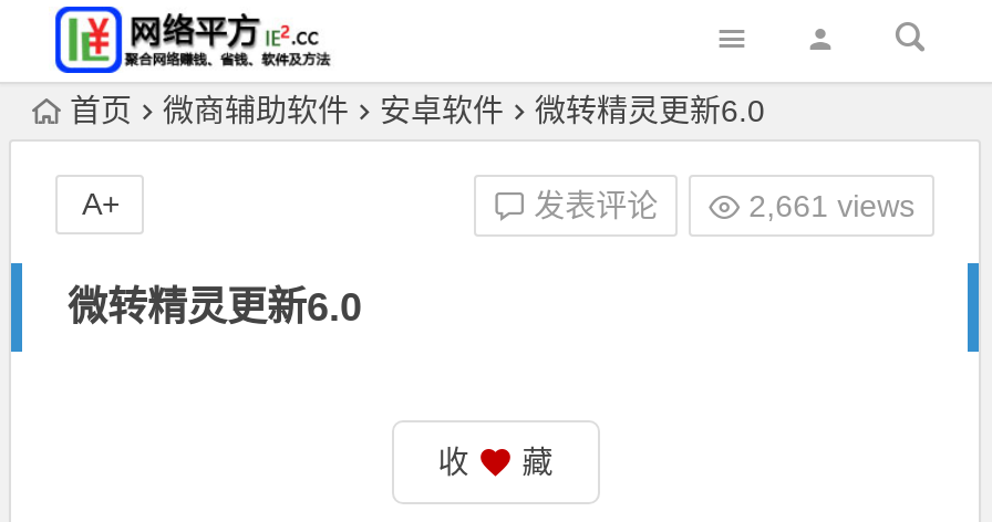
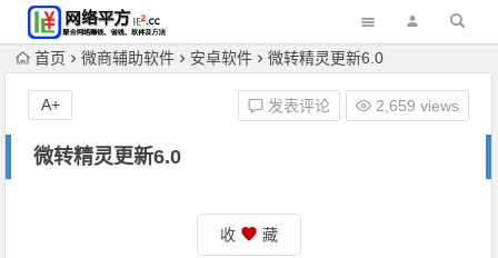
[740,188,915,223] 2,661 views -> [371,97,459,115] 2,659 views

